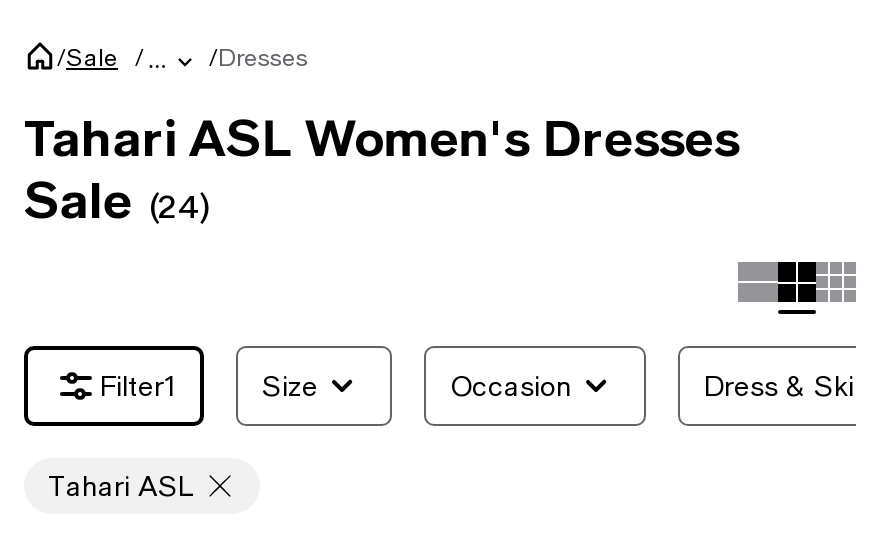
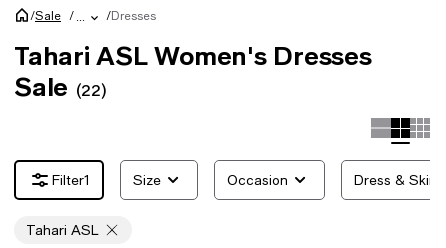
[24,170,212,228] Sale (24) -> [14,72,107,101] Sale (22)

